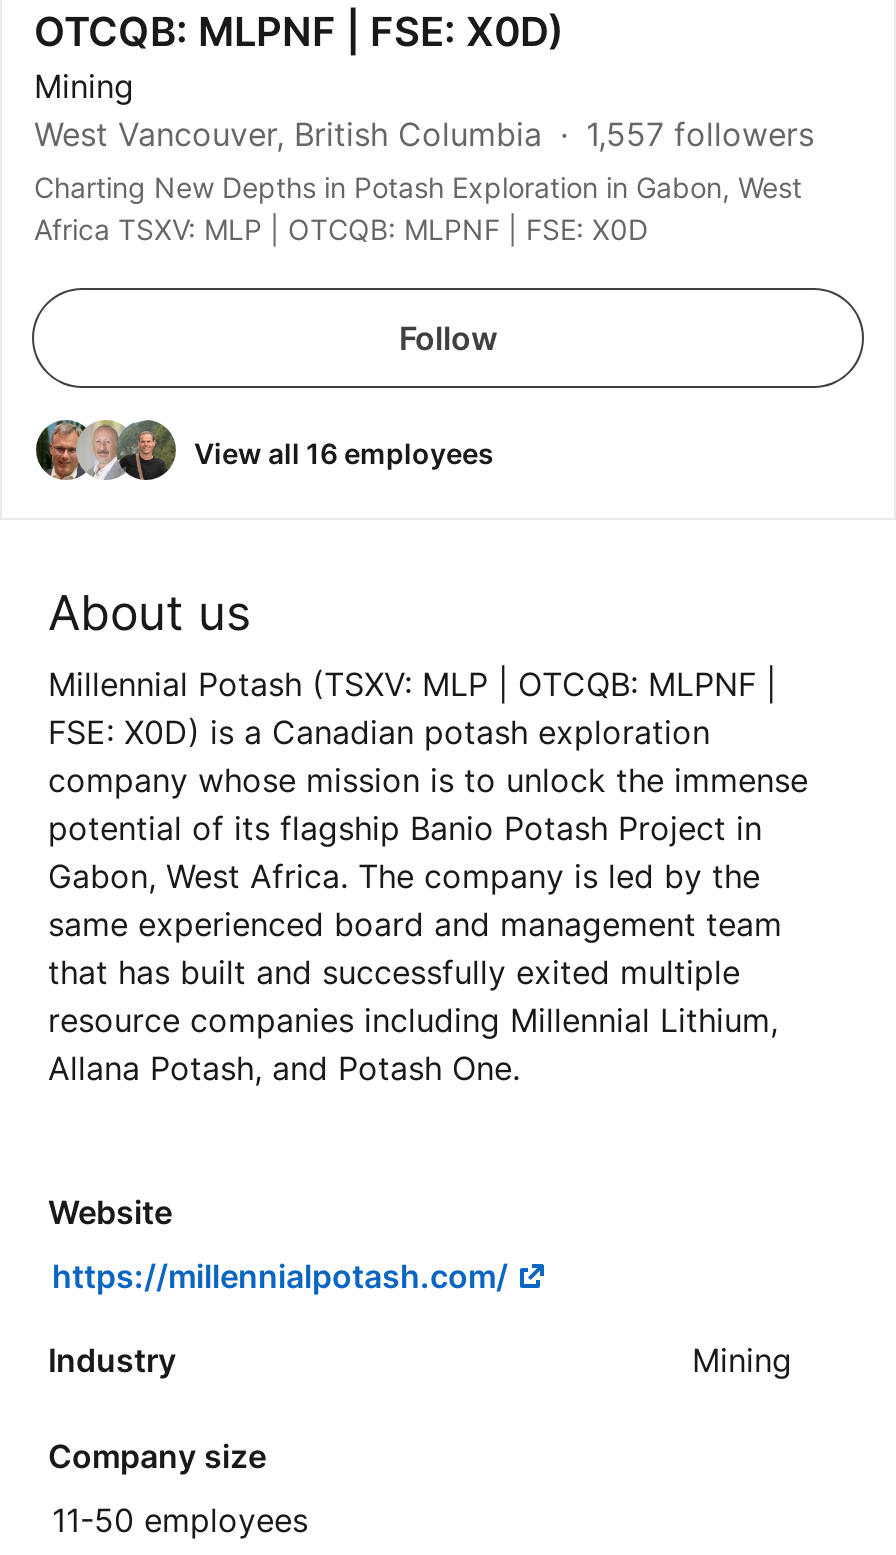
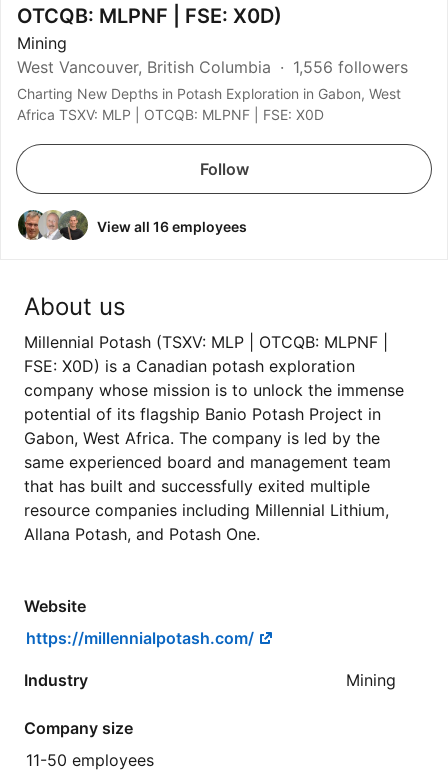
[34,114,814,154] West Vancouver, British Columbia 1,557 followers -> [17,57,408,77] West Vancouver, British Columbia 1,556 followers

